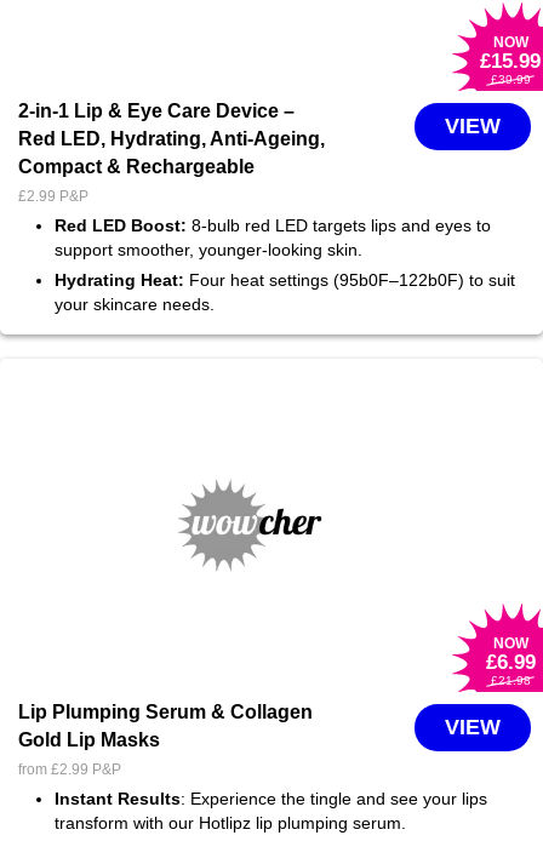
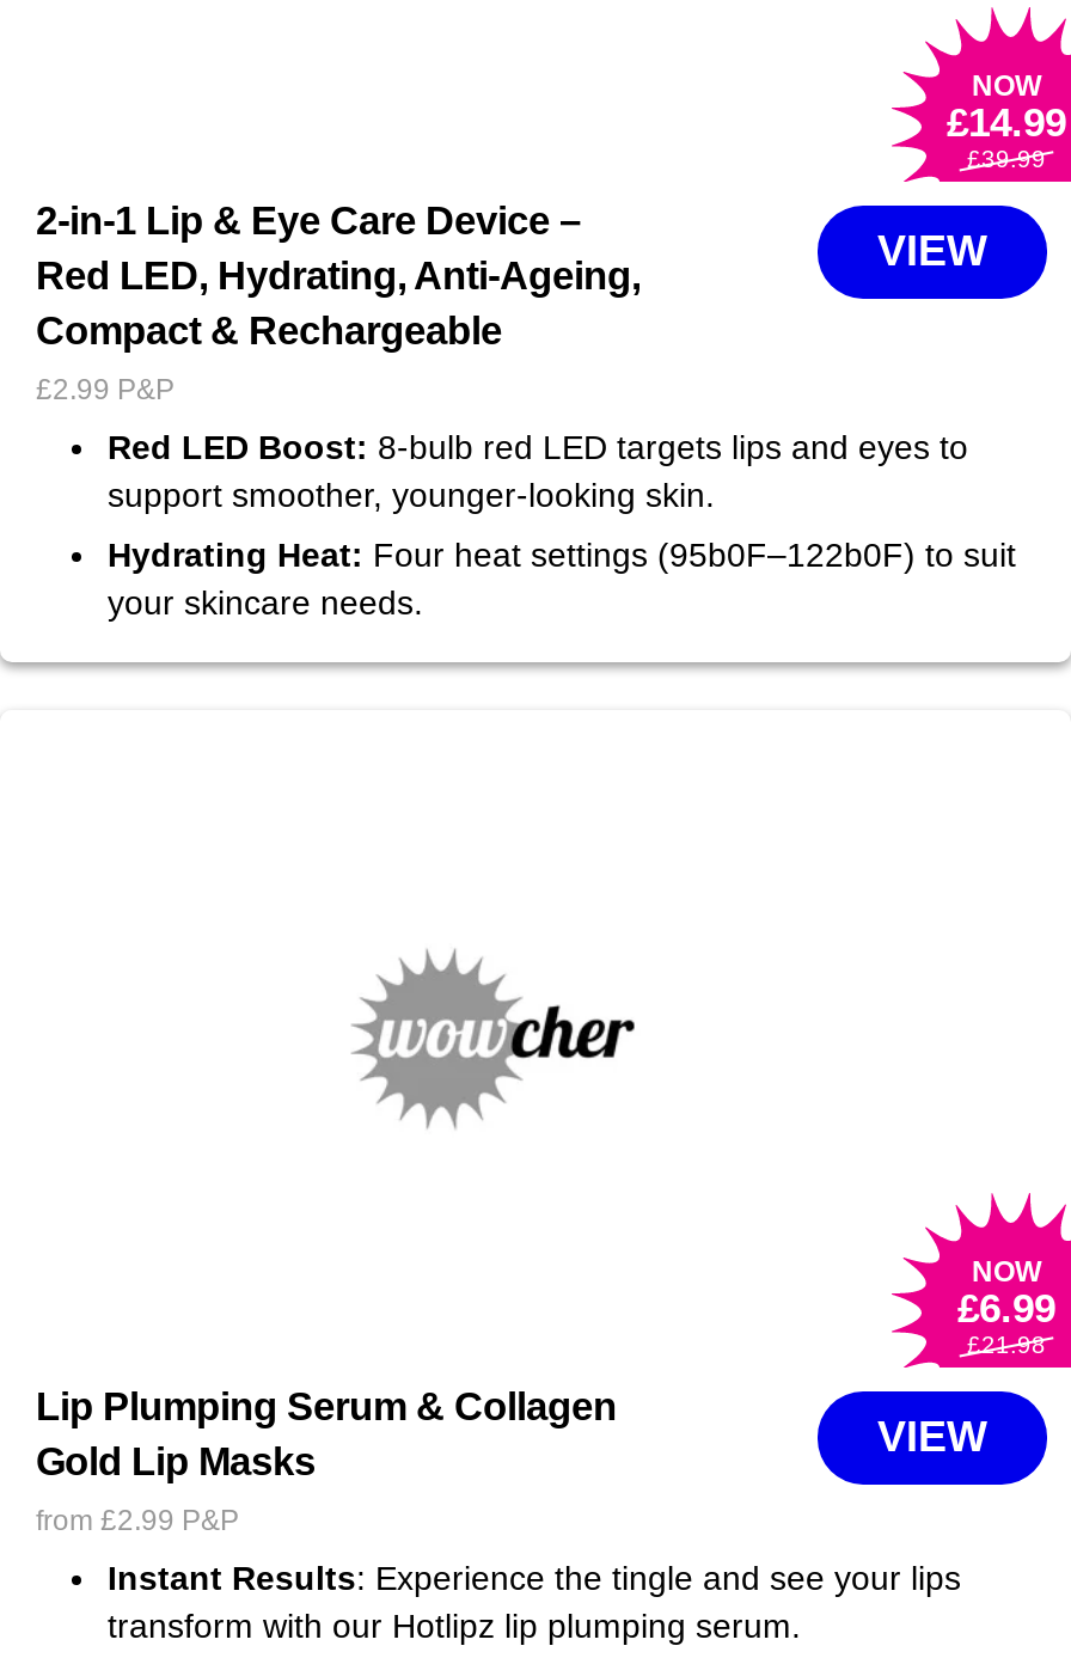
[480,50,541,73] £15.99 -> [947,100,1066,146] £14.99

